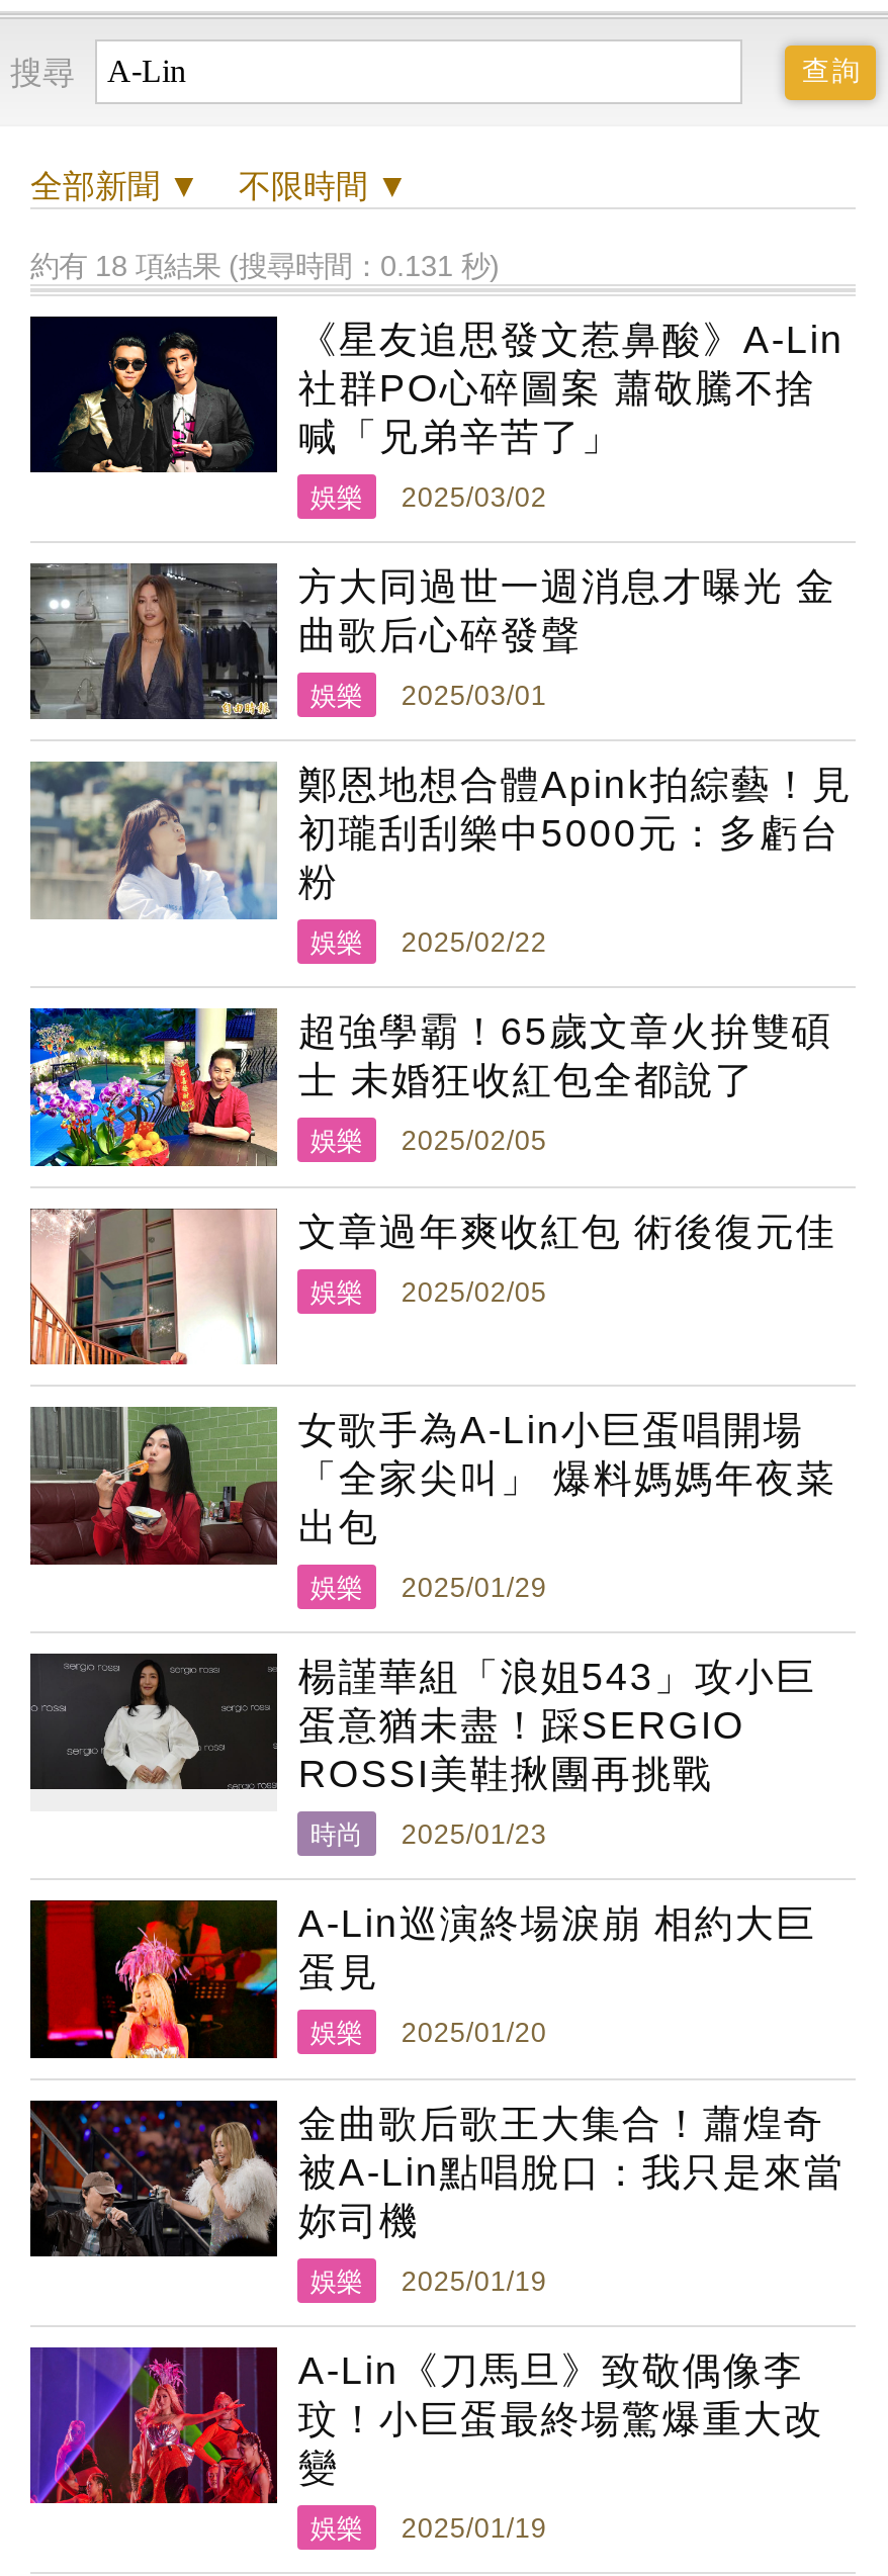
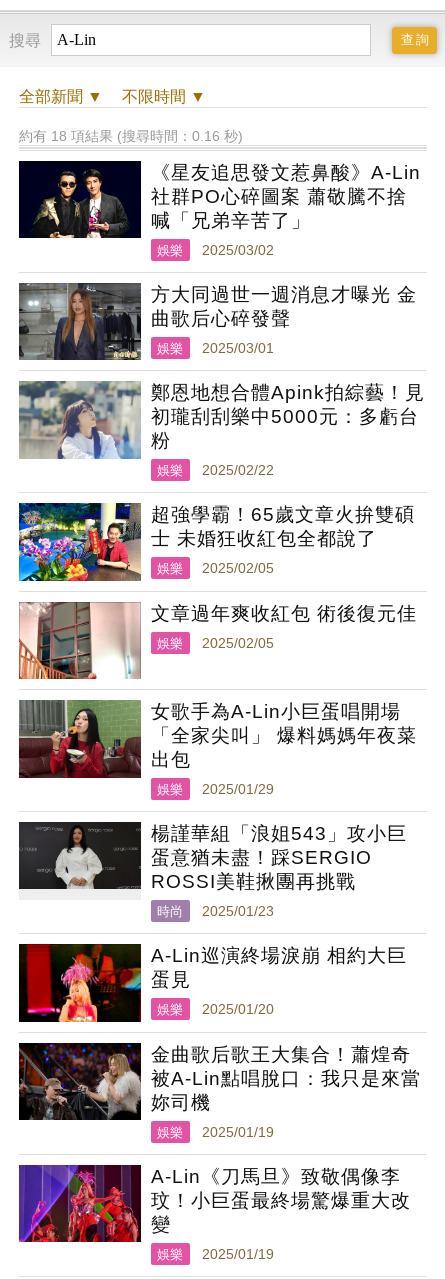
[30,249,500,282] 約有 18 項結果 (搜尋時間：0.131 秒) -> [19,128,243,144] 約有 18 項結果 (搜尋時間：0.16 秒)

